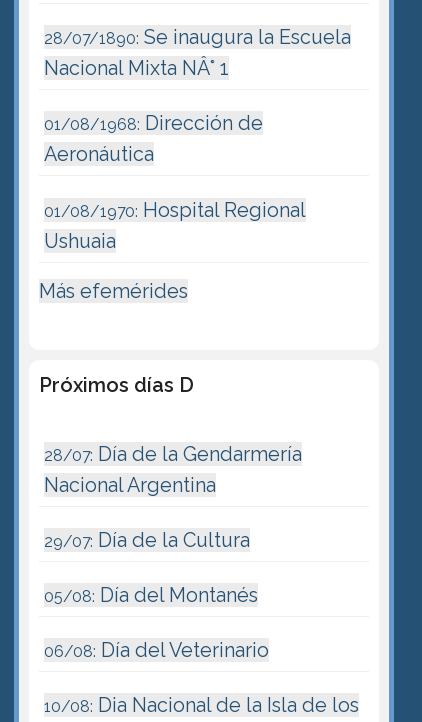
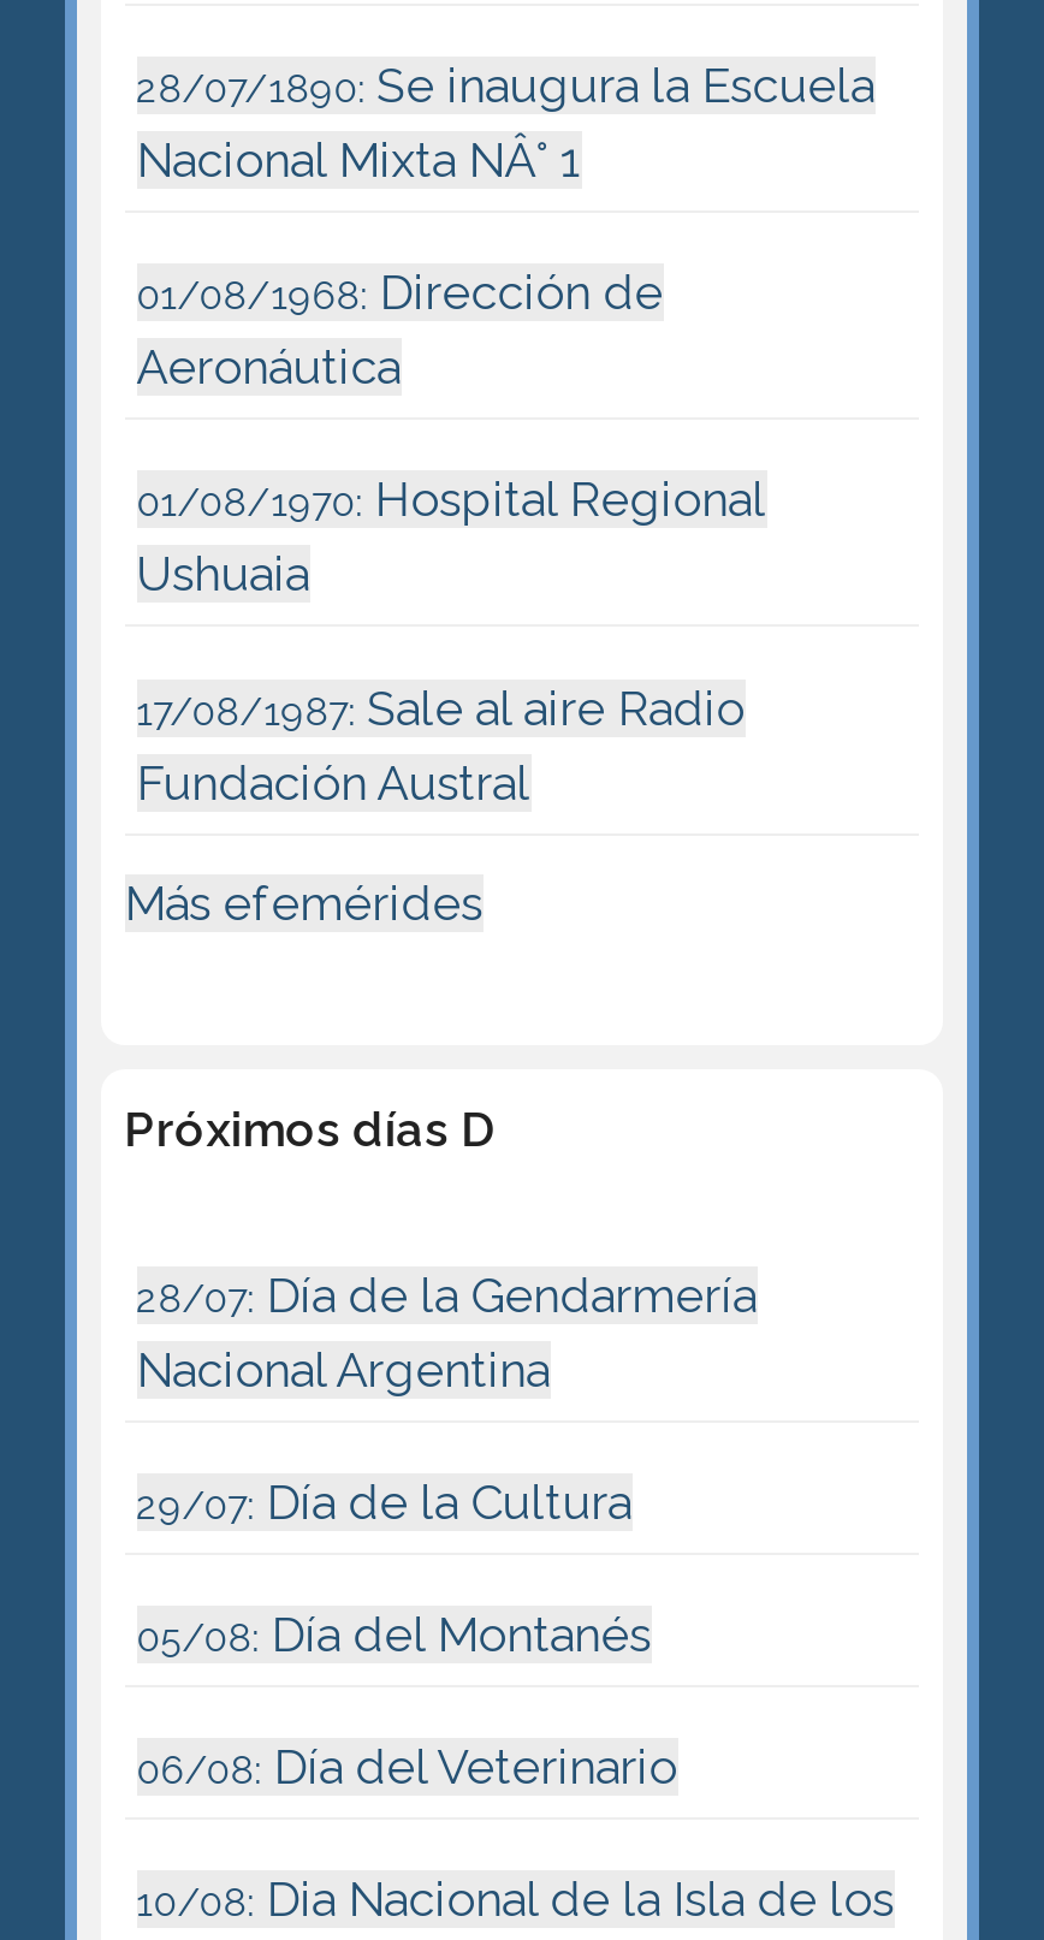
none -> [136,679,745,811] 17/08/1987: Sale al aire Radio | Fundación Austral

